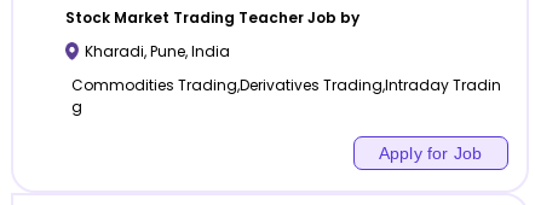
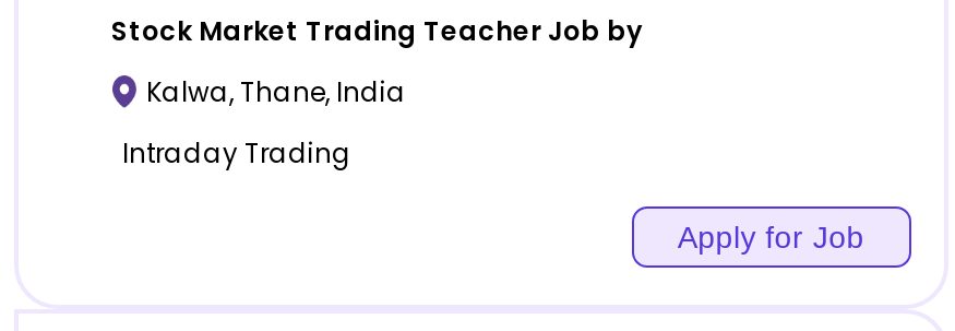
[84,40,229,61] Kharadi, Pune, India -> [146,72,406,109] Kalwa, Thane, India
[71,74,501,116] Commodities Trading,Derivatives Trading,Intraday Tradin | g -> [122,133,351,170] Intraday Trading

